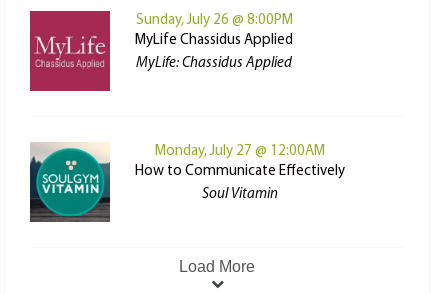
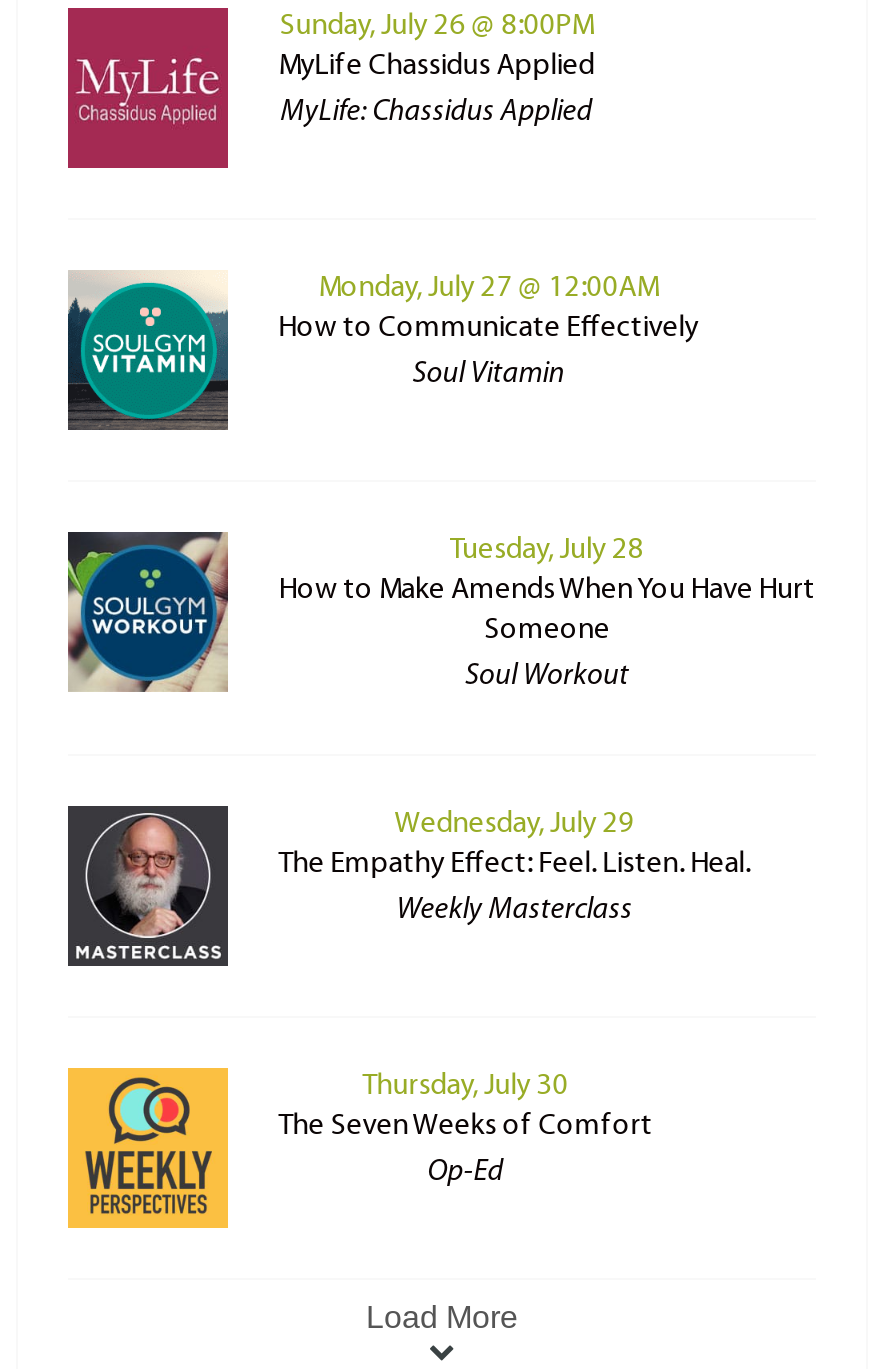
none -> [66,530,815,694] [image] | Tuesday, July 28 | How to Make Amends When You Have Hurt | Someone | Soul Workout
none -> [66,804,750,968] [image] | Wednesday, July 29 | The Empathy Effect: Feel. Listen. Heal. | Weekly Masterclass
none -> [66,1066,652,1230] [image] | Thursday, July 30 | The Seven Weeks of Comfort | Op-Ed

